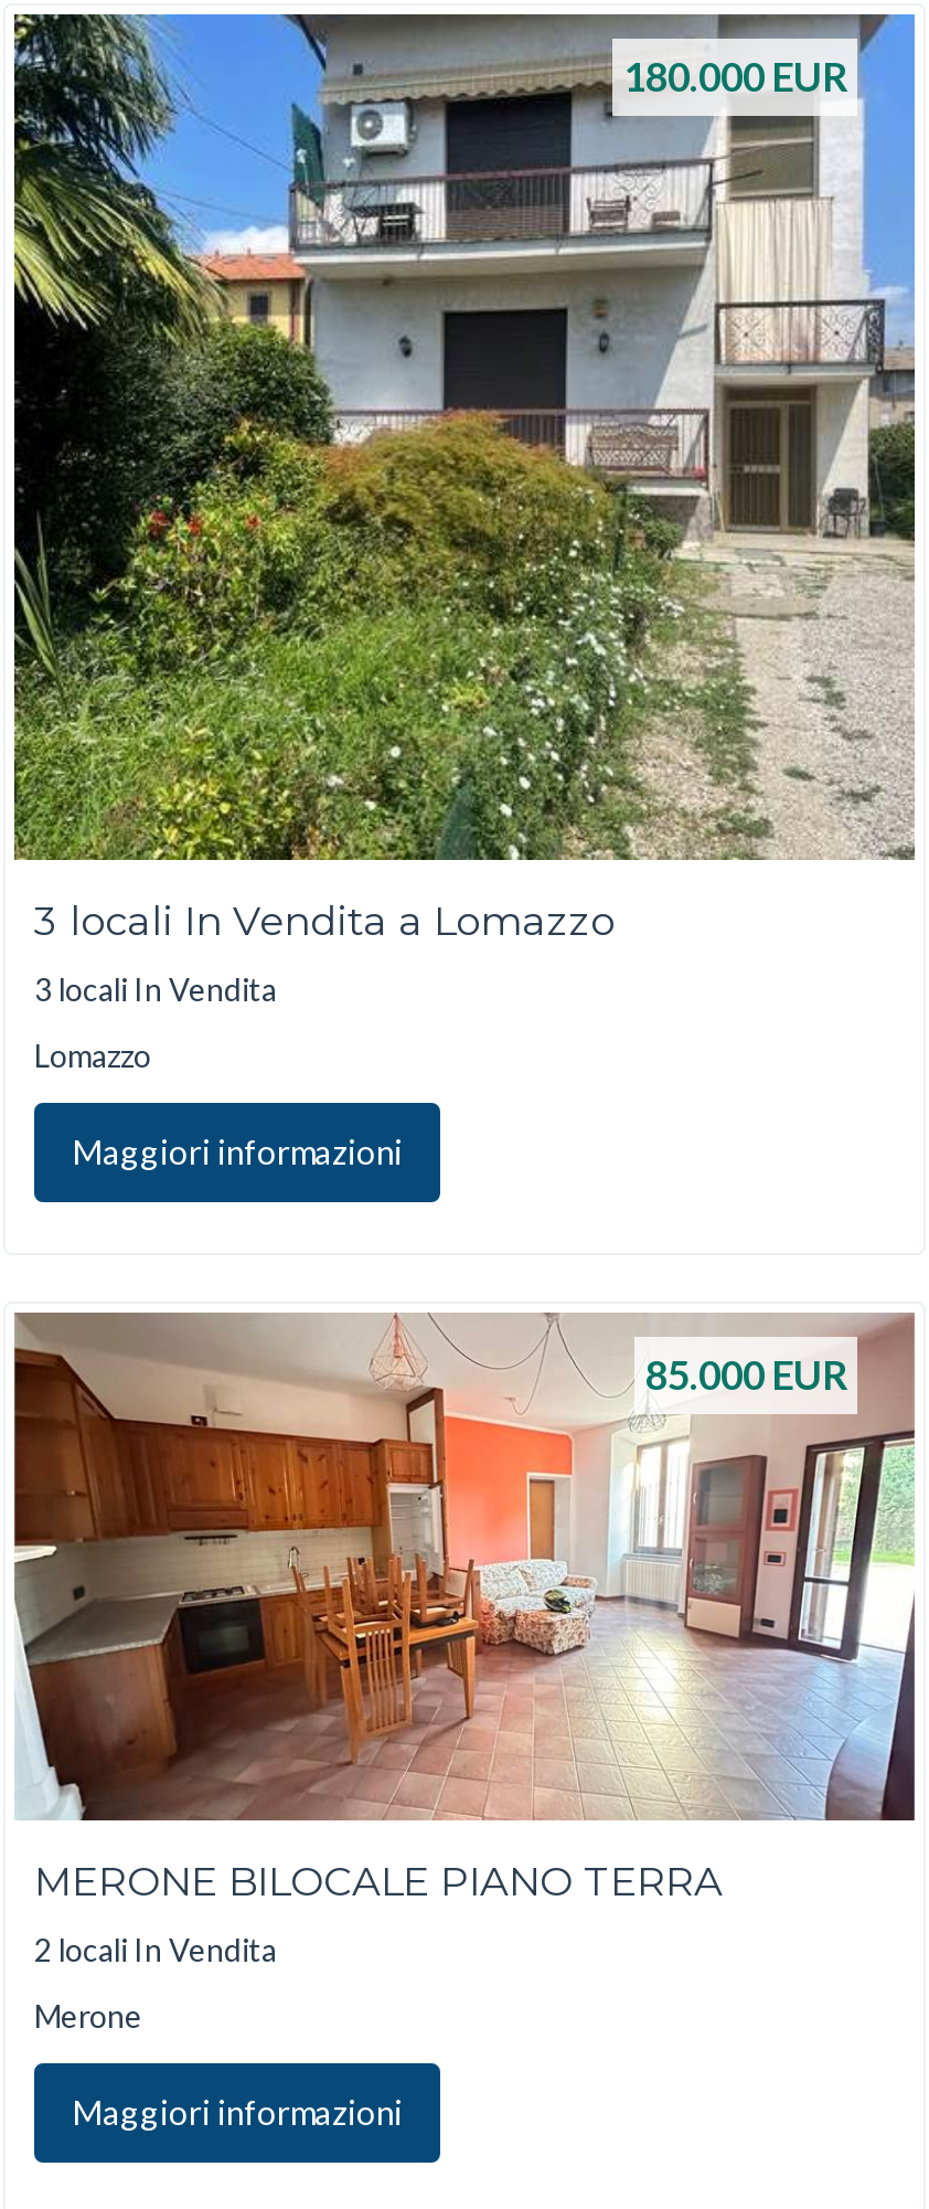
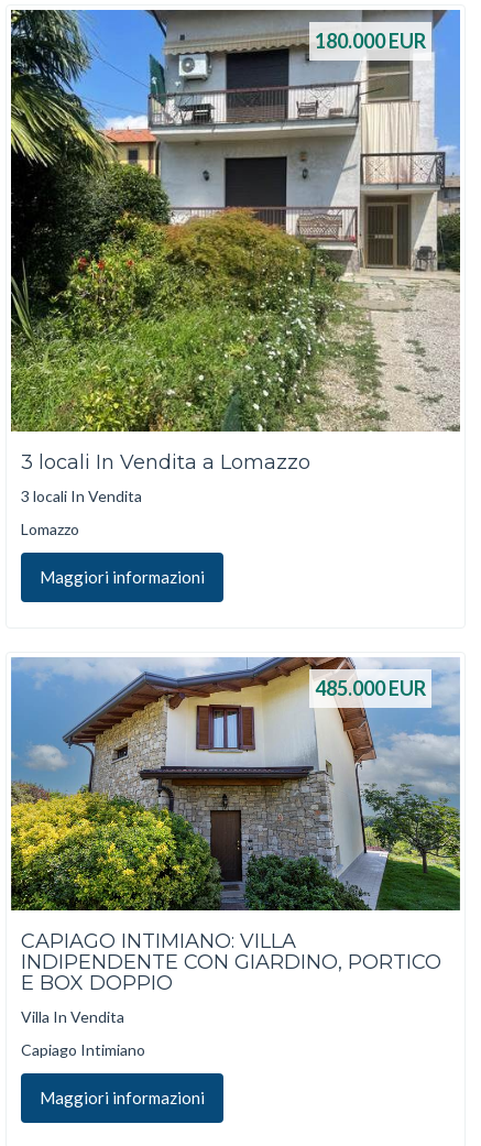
[12,1310,917,1801] [image] | 85.000 EUR -> [10,657,461,912] [image] | 485.000 EUR
[34,1858,723,1907] MERONE BILOCALE PIANO TERRA -> [21,929,441,995] CAPIAGO INTIMIANO: VILLA | INDIPENDENTE CON GIARDINO, PORTICO | E BOX DOPPIO
[34,1930,277,1967] 2 locali In Vendita -> [21,1007,124,1025] Villa In Vendita
[34,1997,142,2035] Merone -> [21,1040,145,1059] Capiago Intimiano

